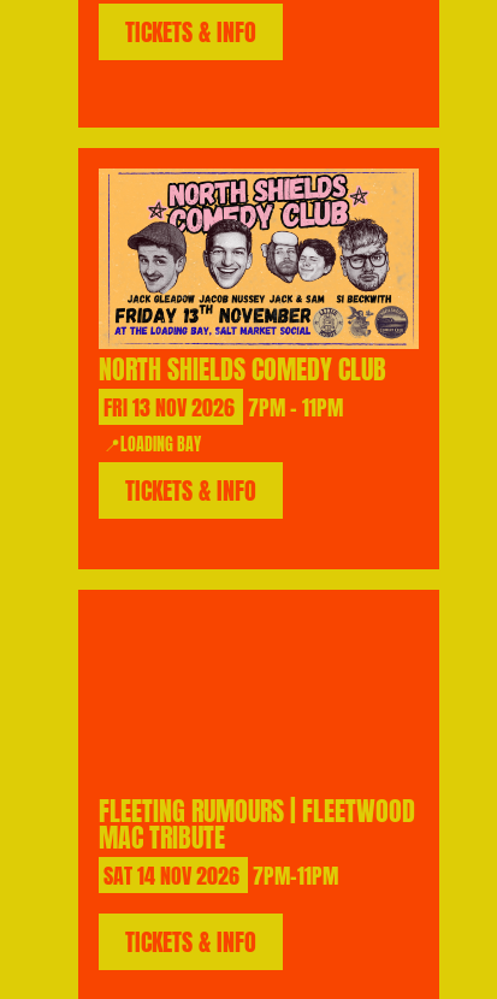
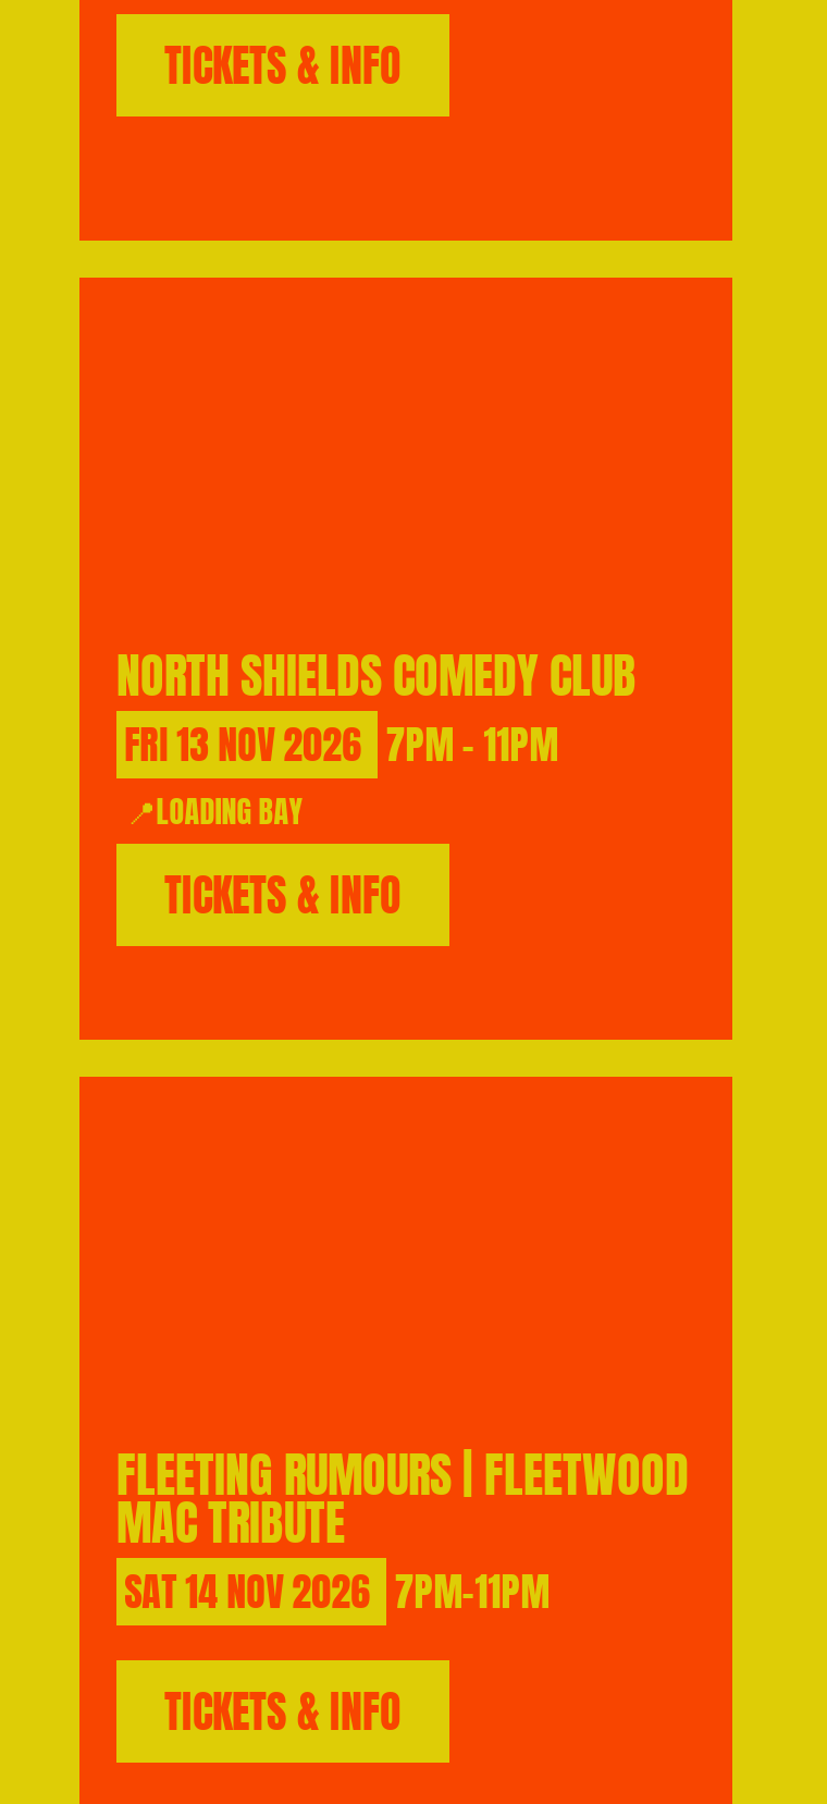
[97,167,420,350] [image] -> none

